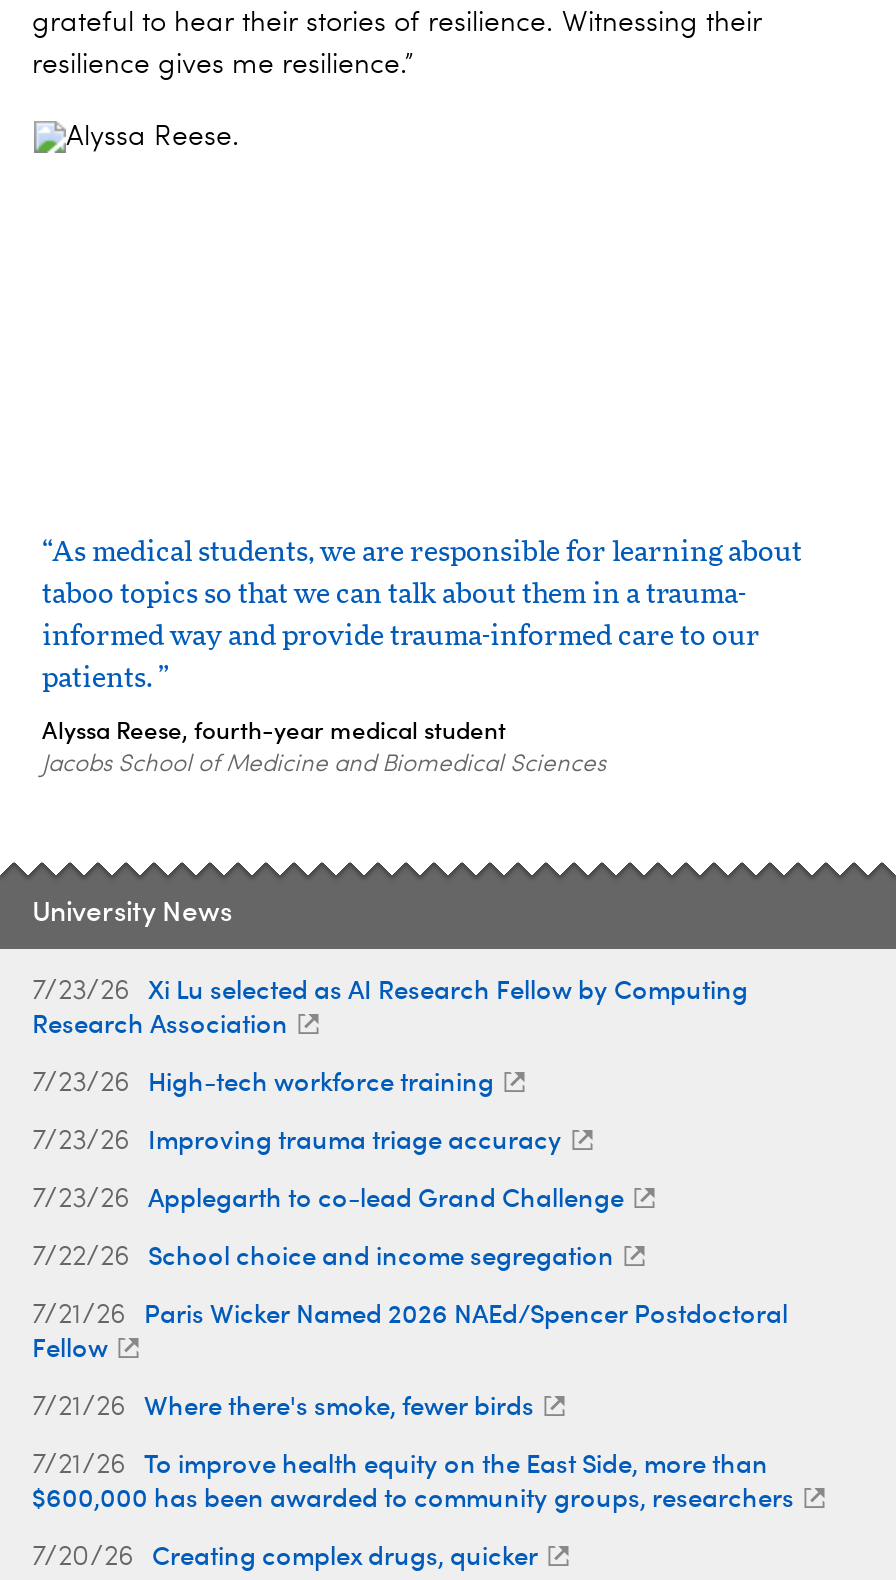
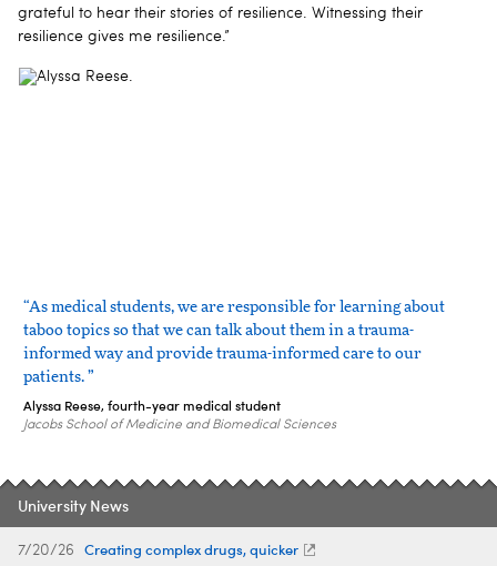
[32,971,794,1513] 7/23/26 | Xi Lu selected as AI Research Fellow by Computing | Research Association | 7/23/26 | High-tech workforce training | 7/23/26 | Improving trauma triage accuracy | 7/23/26 | Applegarth to co-lead Grand Challenge | 7/22/26 | School choice and income segregation | 7/21/26 | Paris Wicker Named 2026 NAEd/Spencer Postdoctoral | Fellow | 7/21/26 | Where there's smoke, fewer birds | 7/21/26 | To improve health equity on the East Side, more than | $600,000 has been awarded to community groups, researchers -> none

